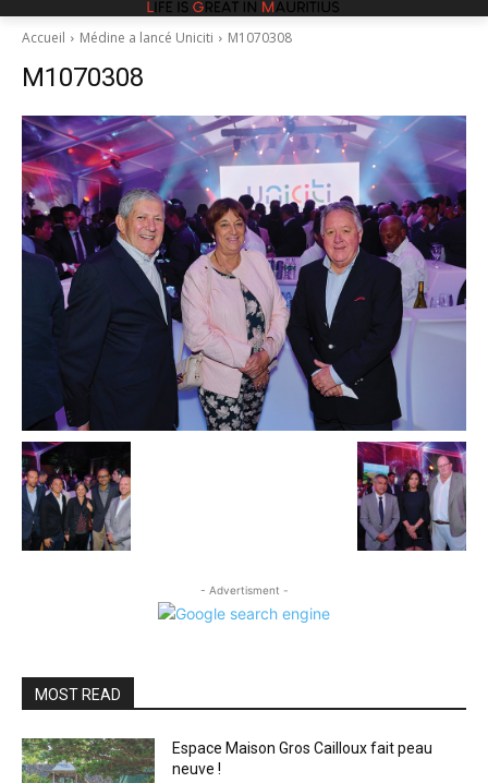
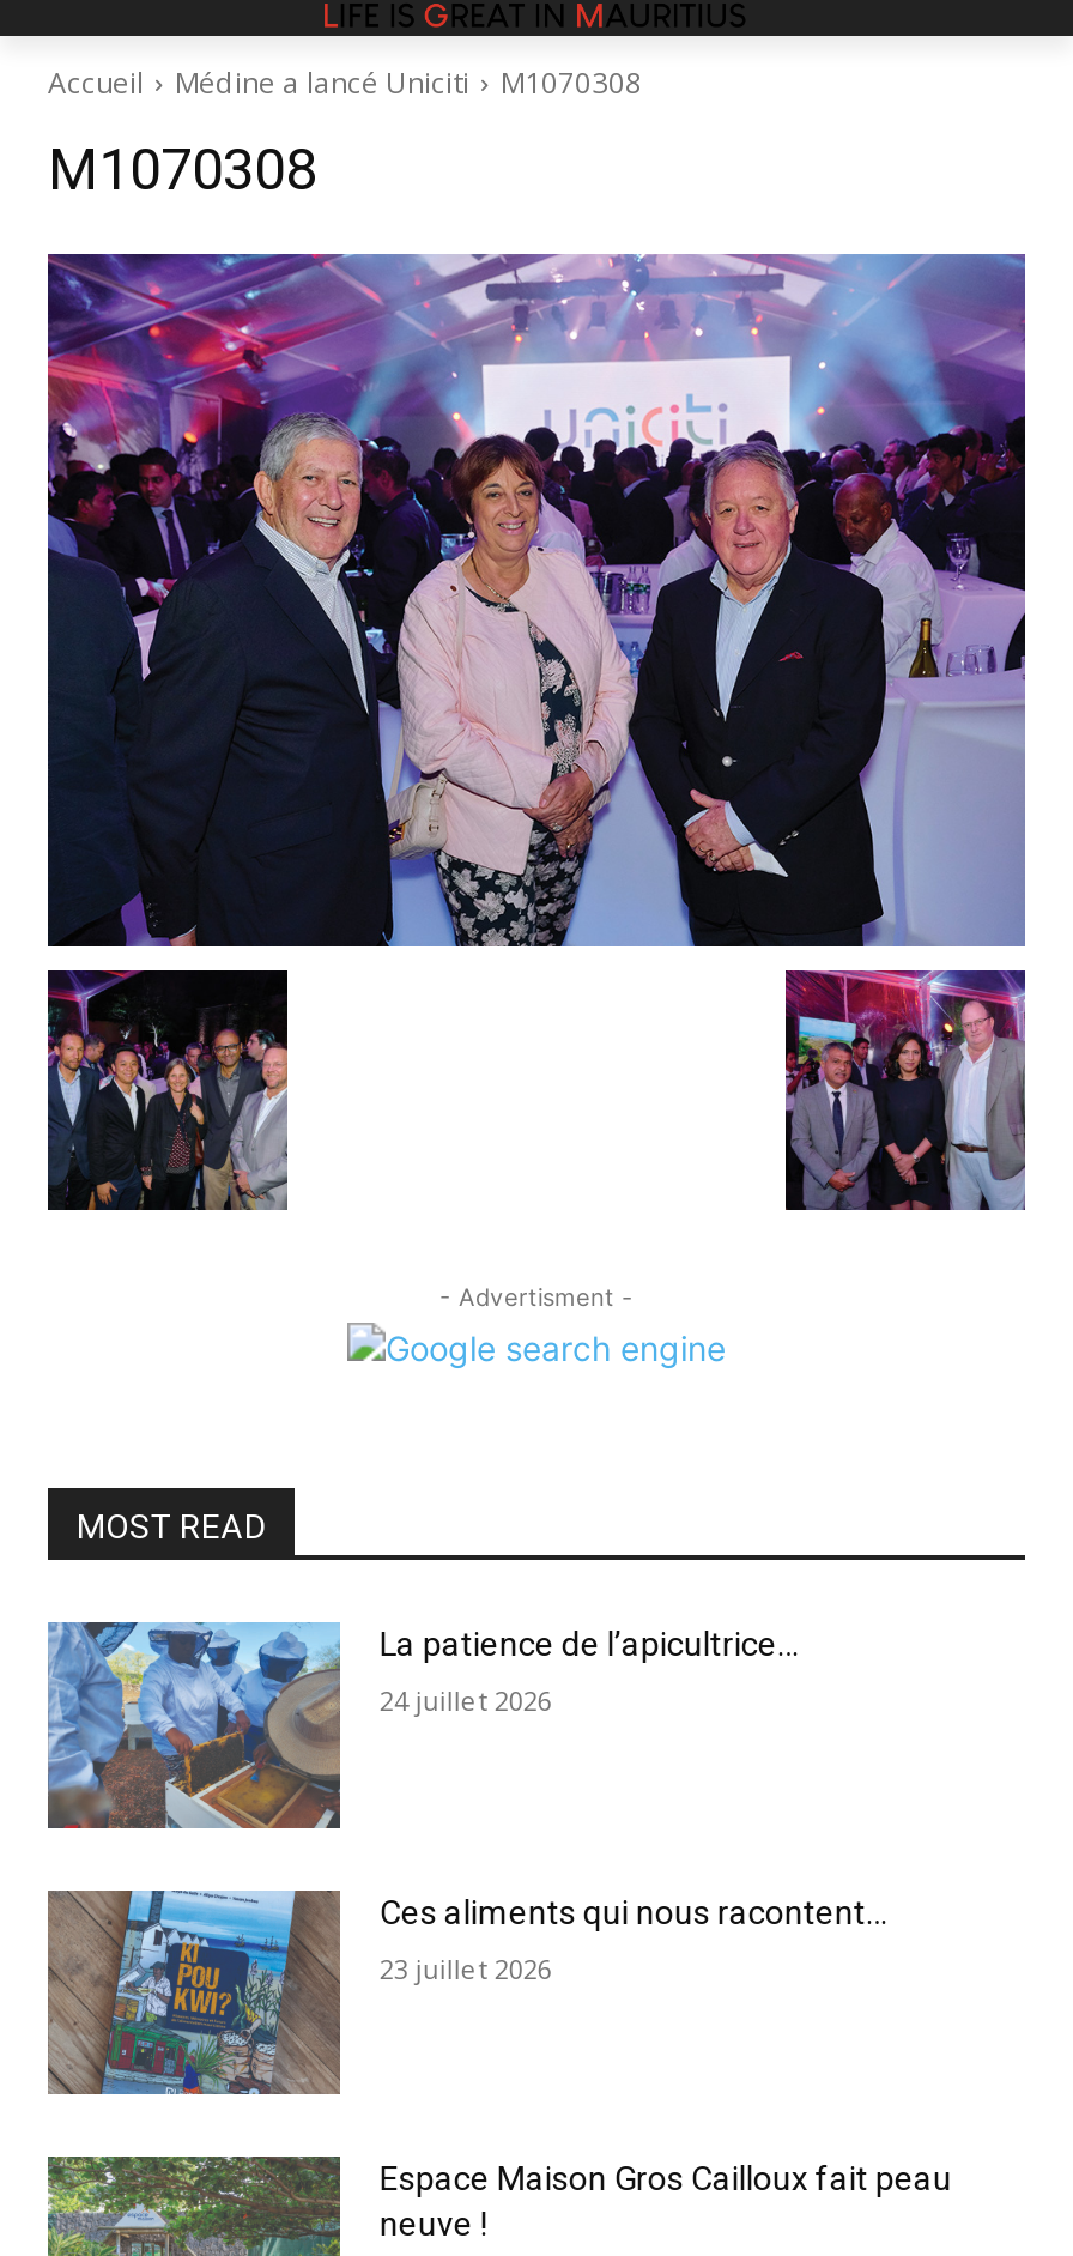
none -> [48,1620,799,1833] [image] | La patience de l’apicultrice… | 24 juillet 2026
none -> [48,1888,887,2097] [image] | Ces aliments qui nous racontent… | 23 juillet 2026

